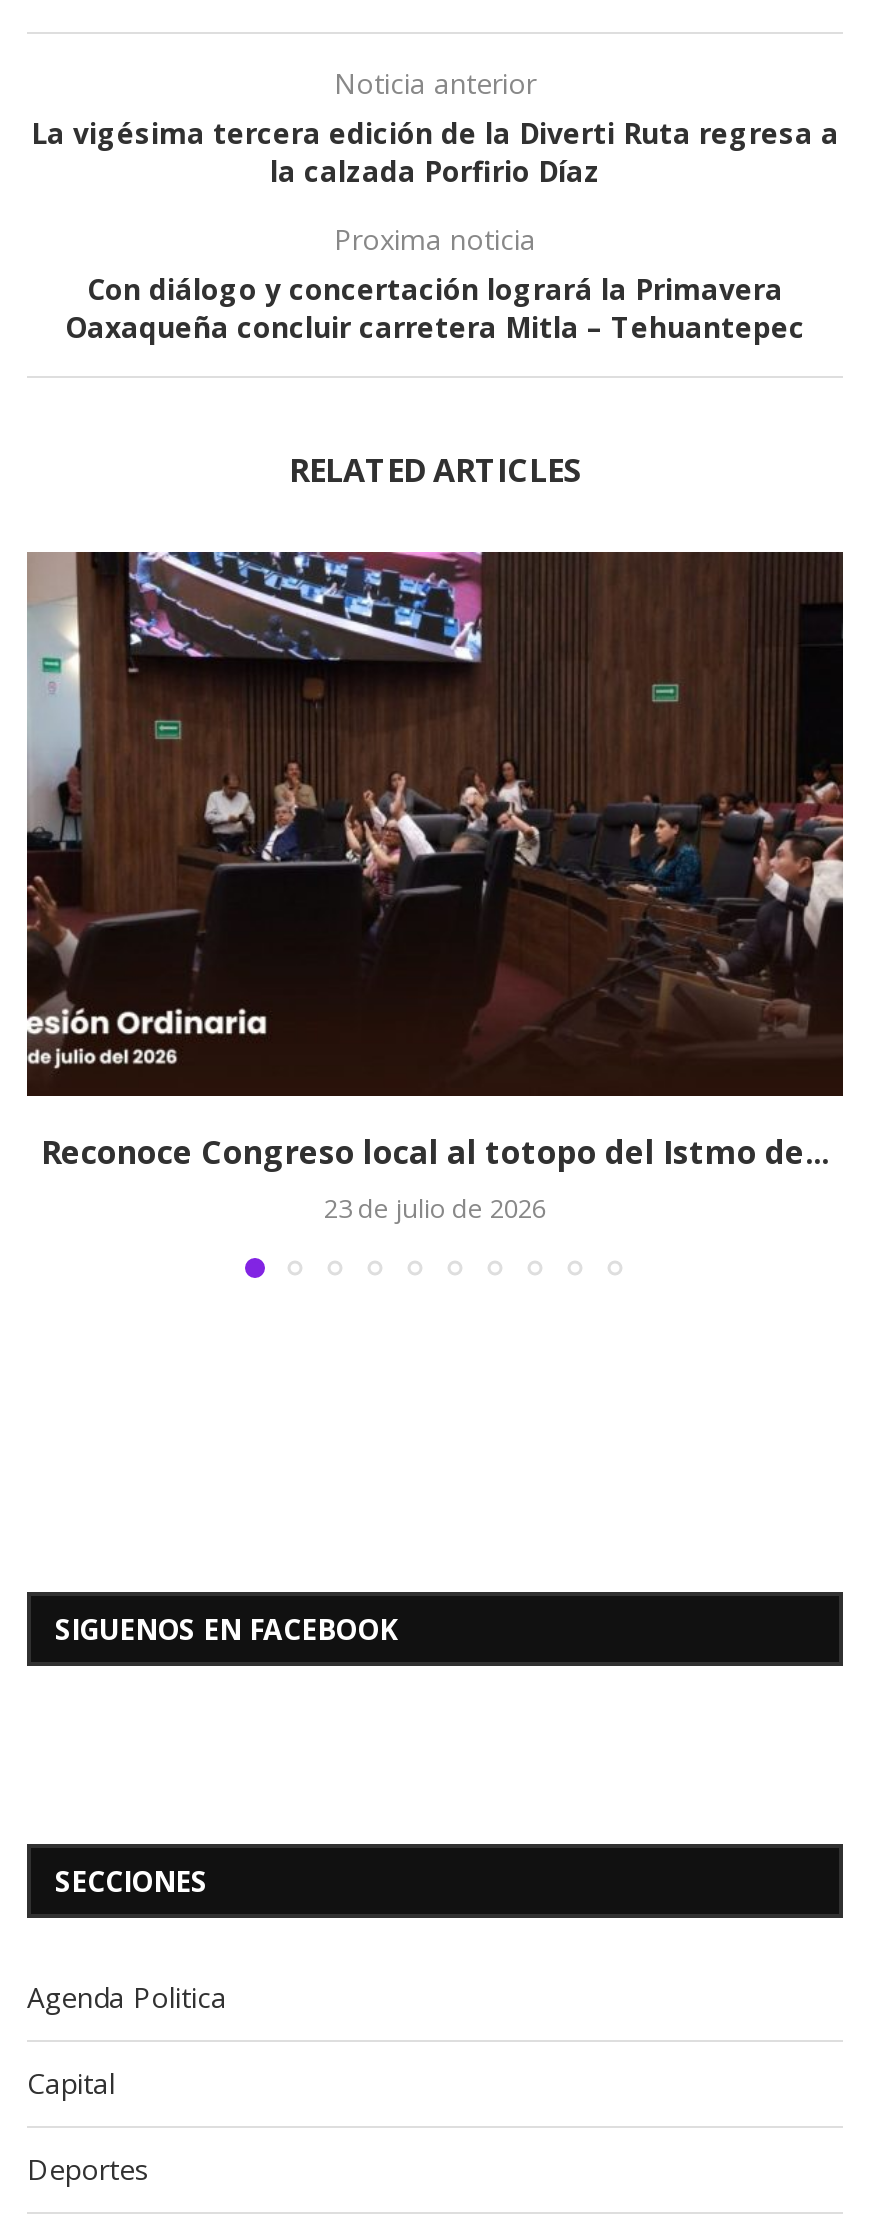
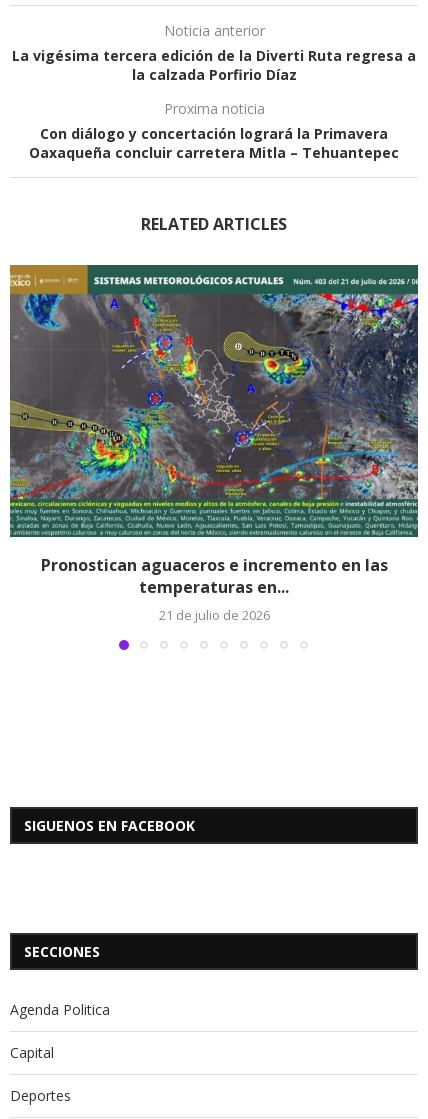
[25,550,845,1226] [image] | Reconoce Congreso local al totopo del Istmo de... | 23 de julio de 2026 -> [9,264,419,624] [image] | Pronostican aguaceros e incremento en las | temperaturas en... | 21 de julio de 2026

